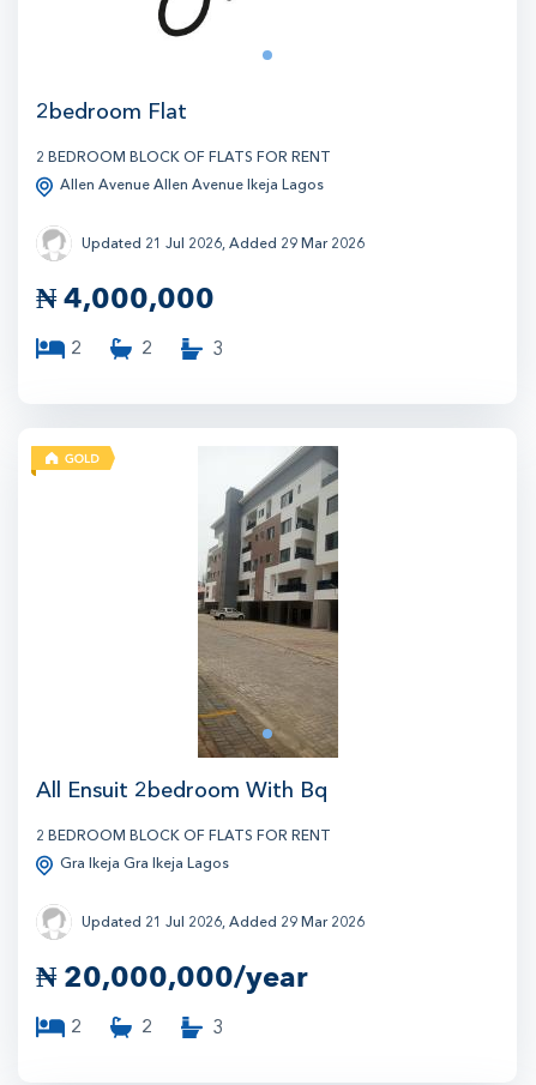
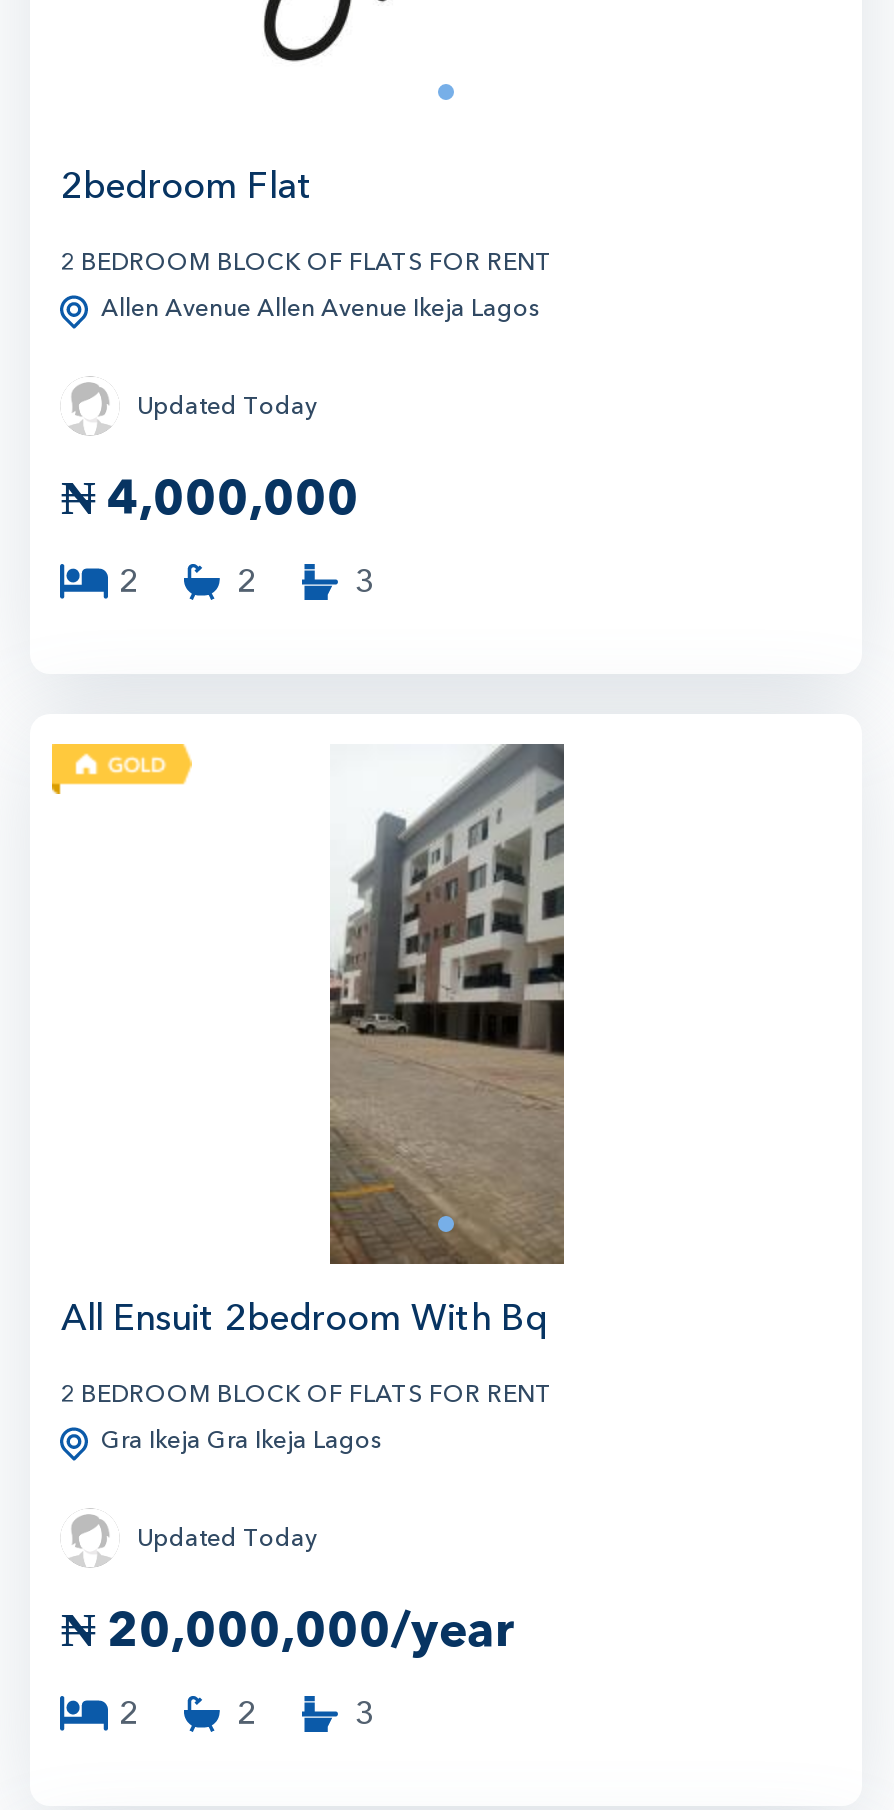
[82,234,365,253] Updated 21 Jul 2026, Added 29 Mar 2026 -> [137,390,317,422] Updated Today
[82,912,365,931] Updated 21 Jul 2026, Added 29 Mar 2026 -> [137,1522,317,1554] Updated Today

